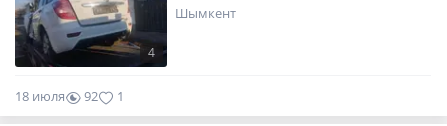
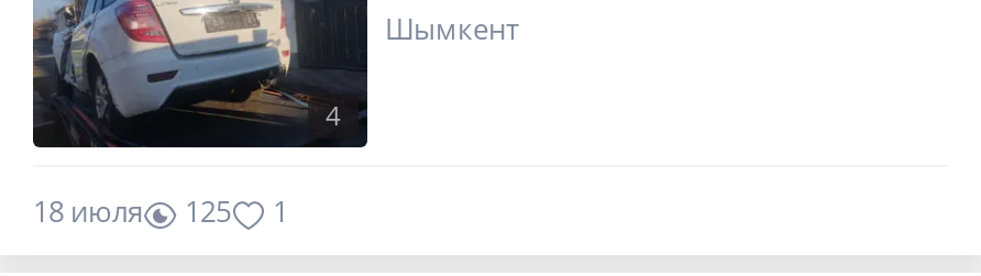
[15,87,124,105] 18 июля 92 1 -> [33,191,288,231] 18 июля 125 1

